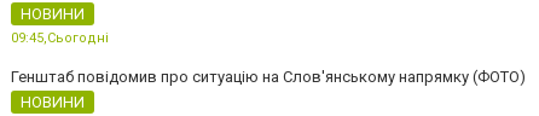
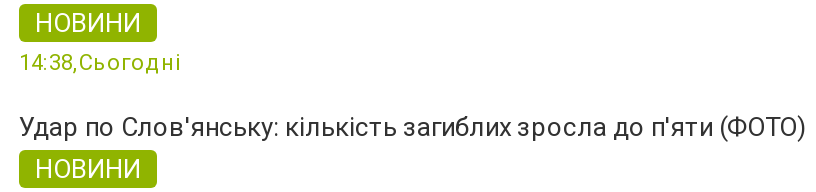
[11,30,109,46] 09:45,Сьогодні -> [19,50,181,76] 14:38,Сьогодні
[11,68,526,86] Генштаб повідомив про ситуацію на Слов'янському напрямку (ФОТО) -> [19,112,807,142] Удар по Слов'янську: кількість загиблих зросла до п'яти (ФОТО)

